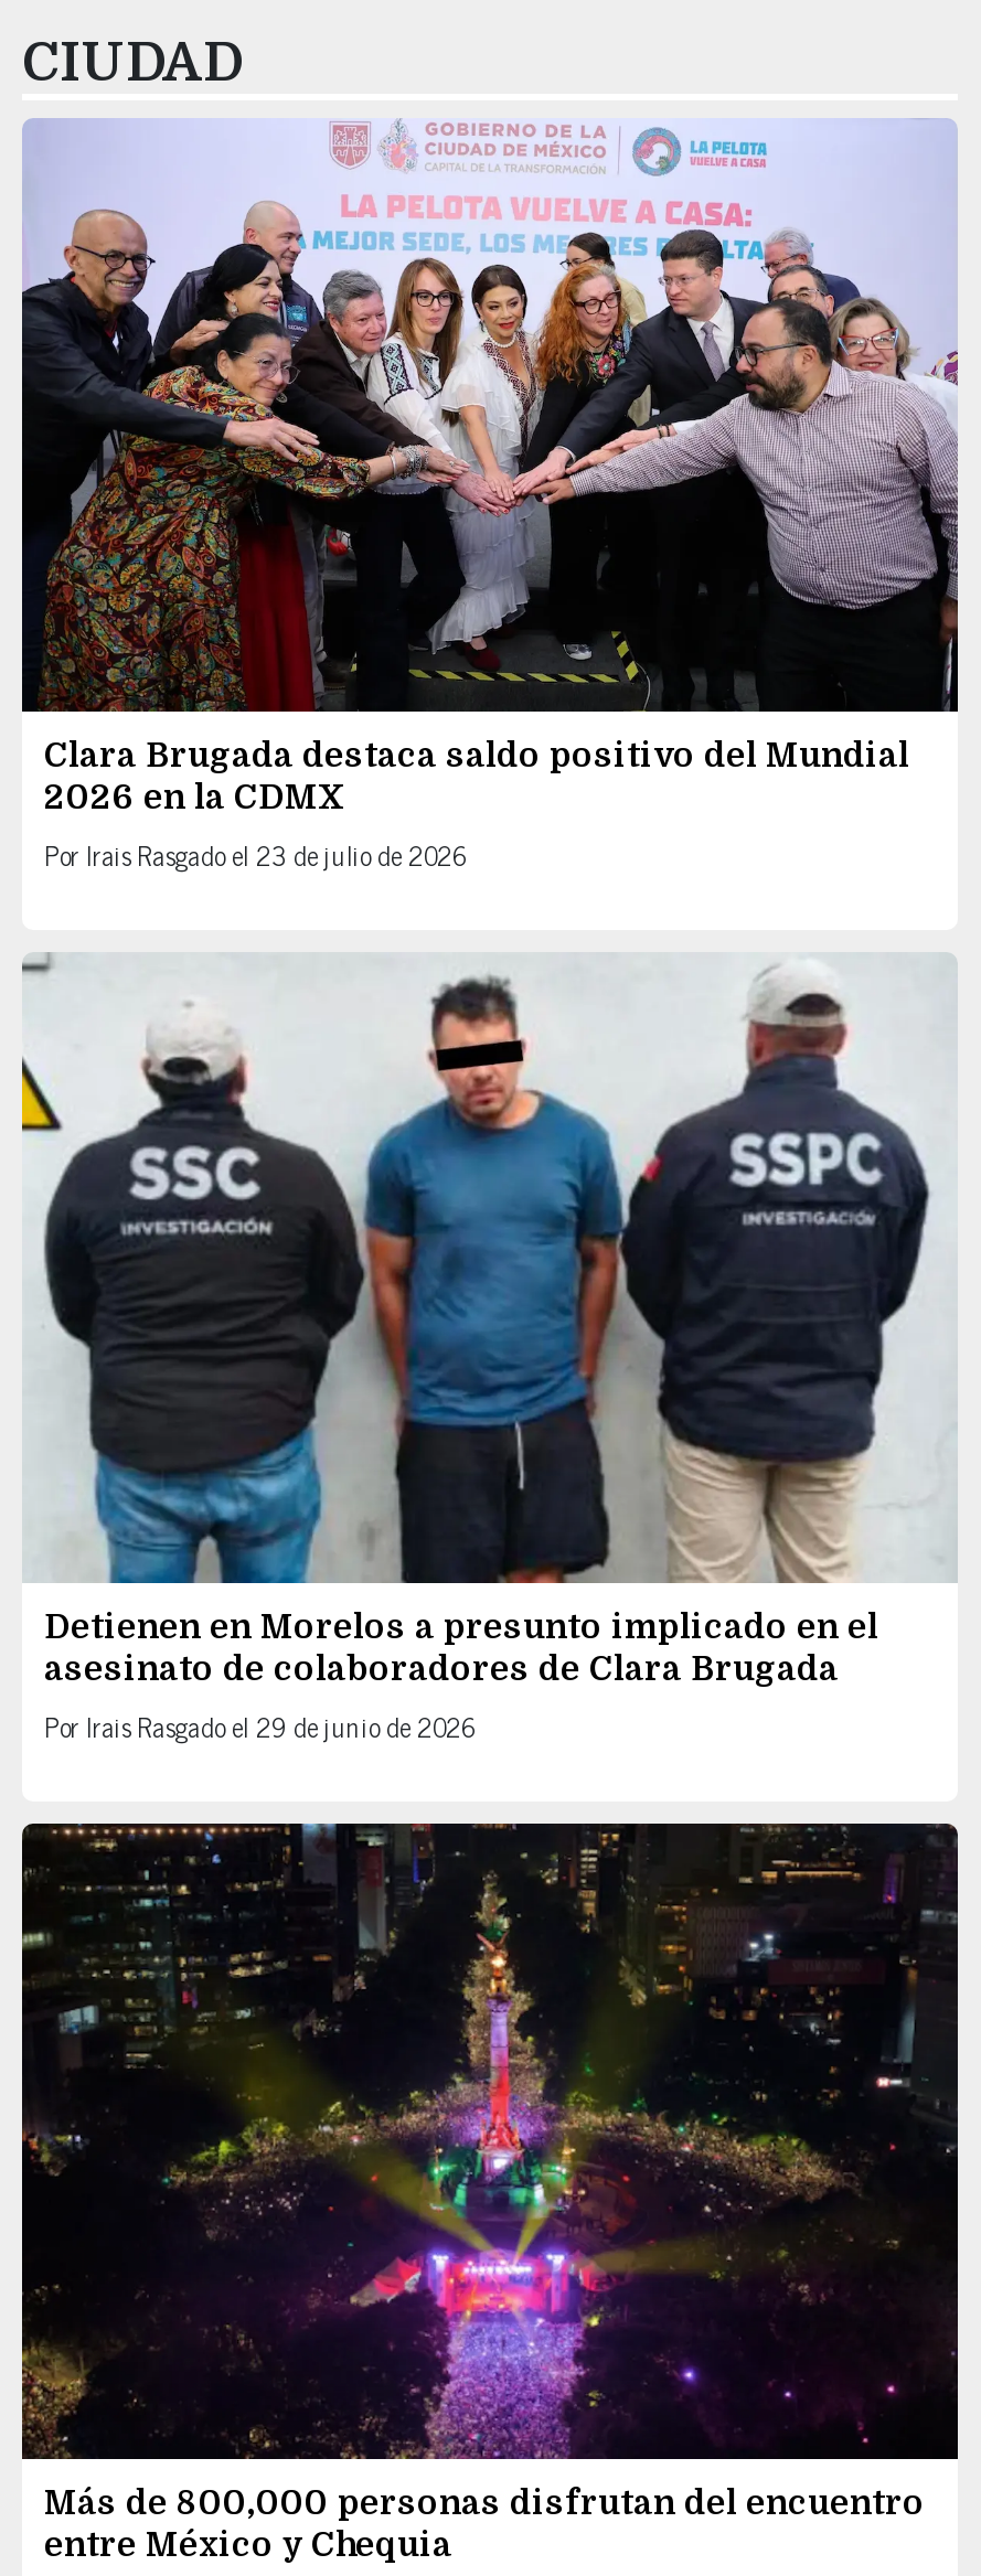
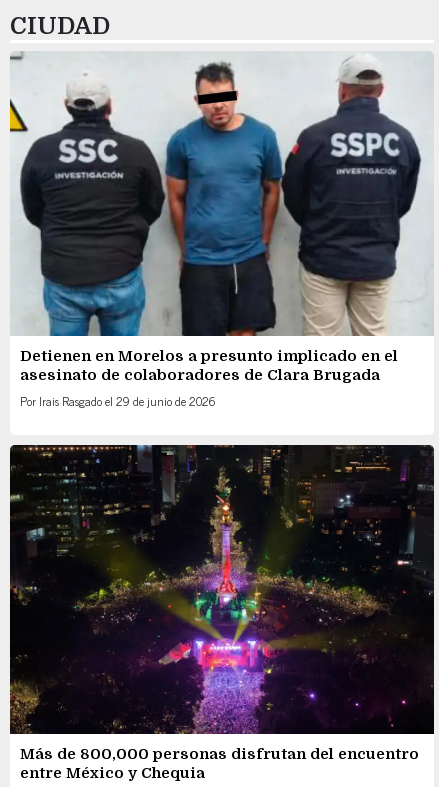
[20,124,960,876] [image] | Clara Brugada destaca saldo positivo del Mundial | 2026 en la CDMX | Por Irais Rasgadoel 23 de julio de 2026 -> none

